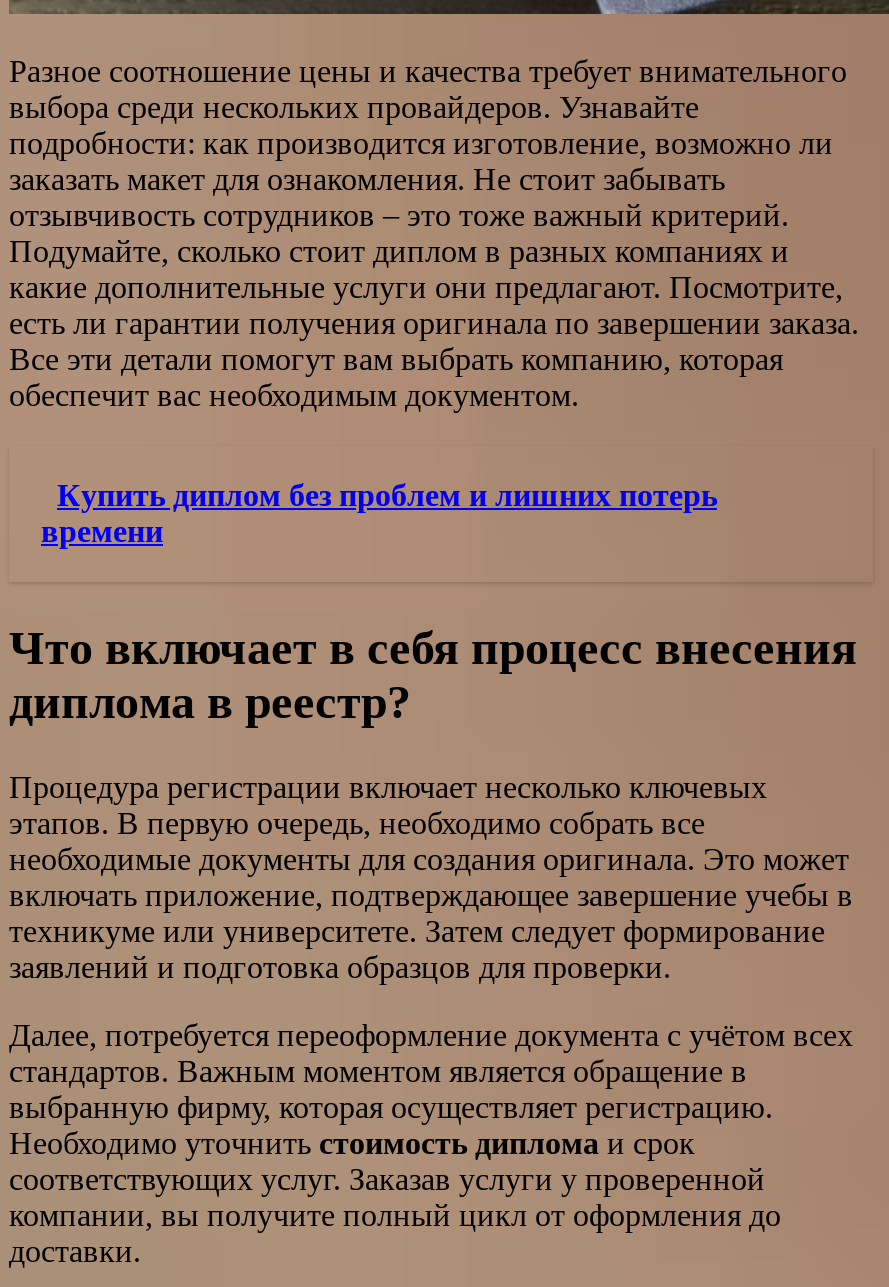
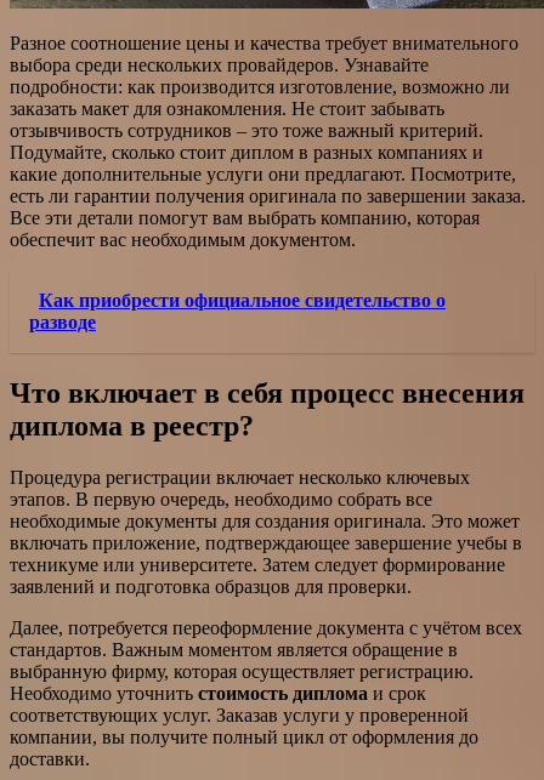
[41,478,717,548] Купить диплом без проблем и лишних потерь | времени -> [29,290,446,332] Как приобрести официальное свидетельство о | разводе

